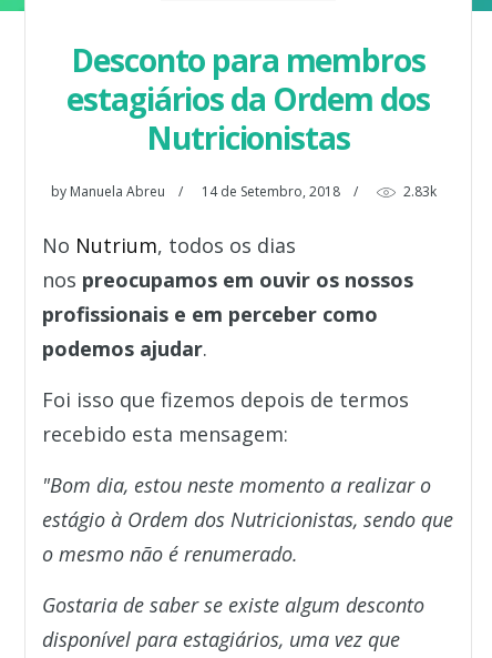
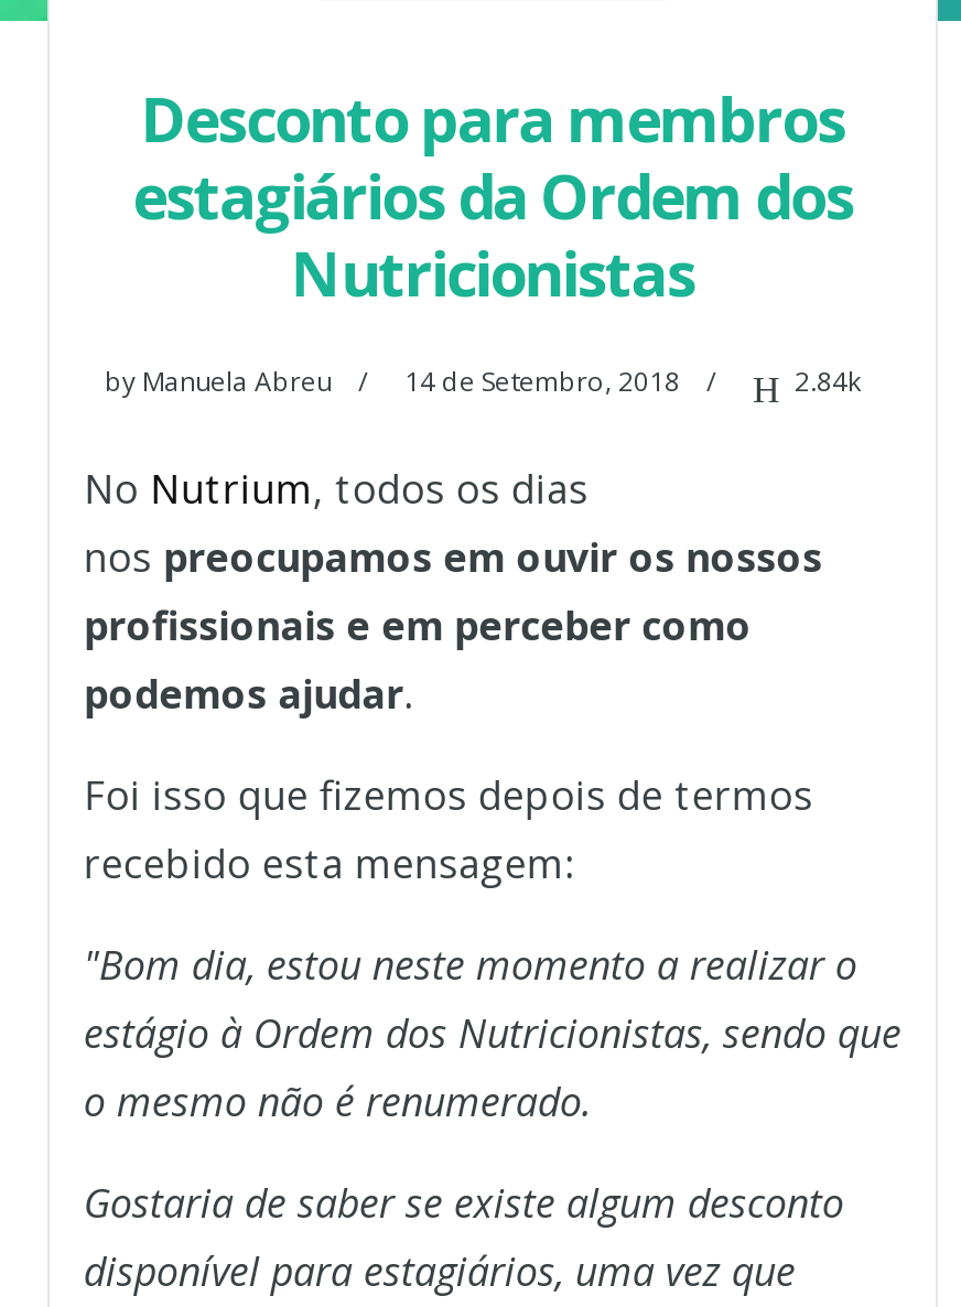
[403,183,436,201] 2.83k -> [795,363,861,400] 2.84k

